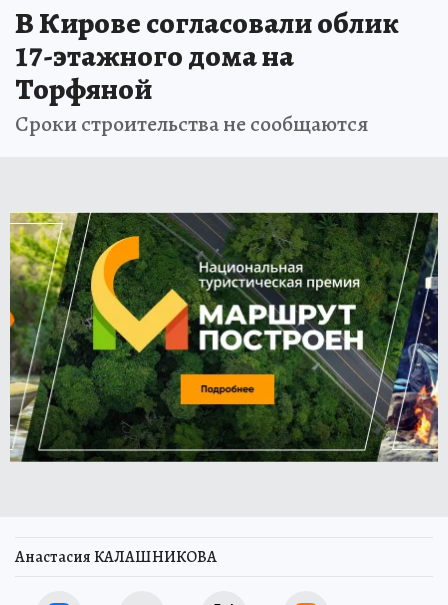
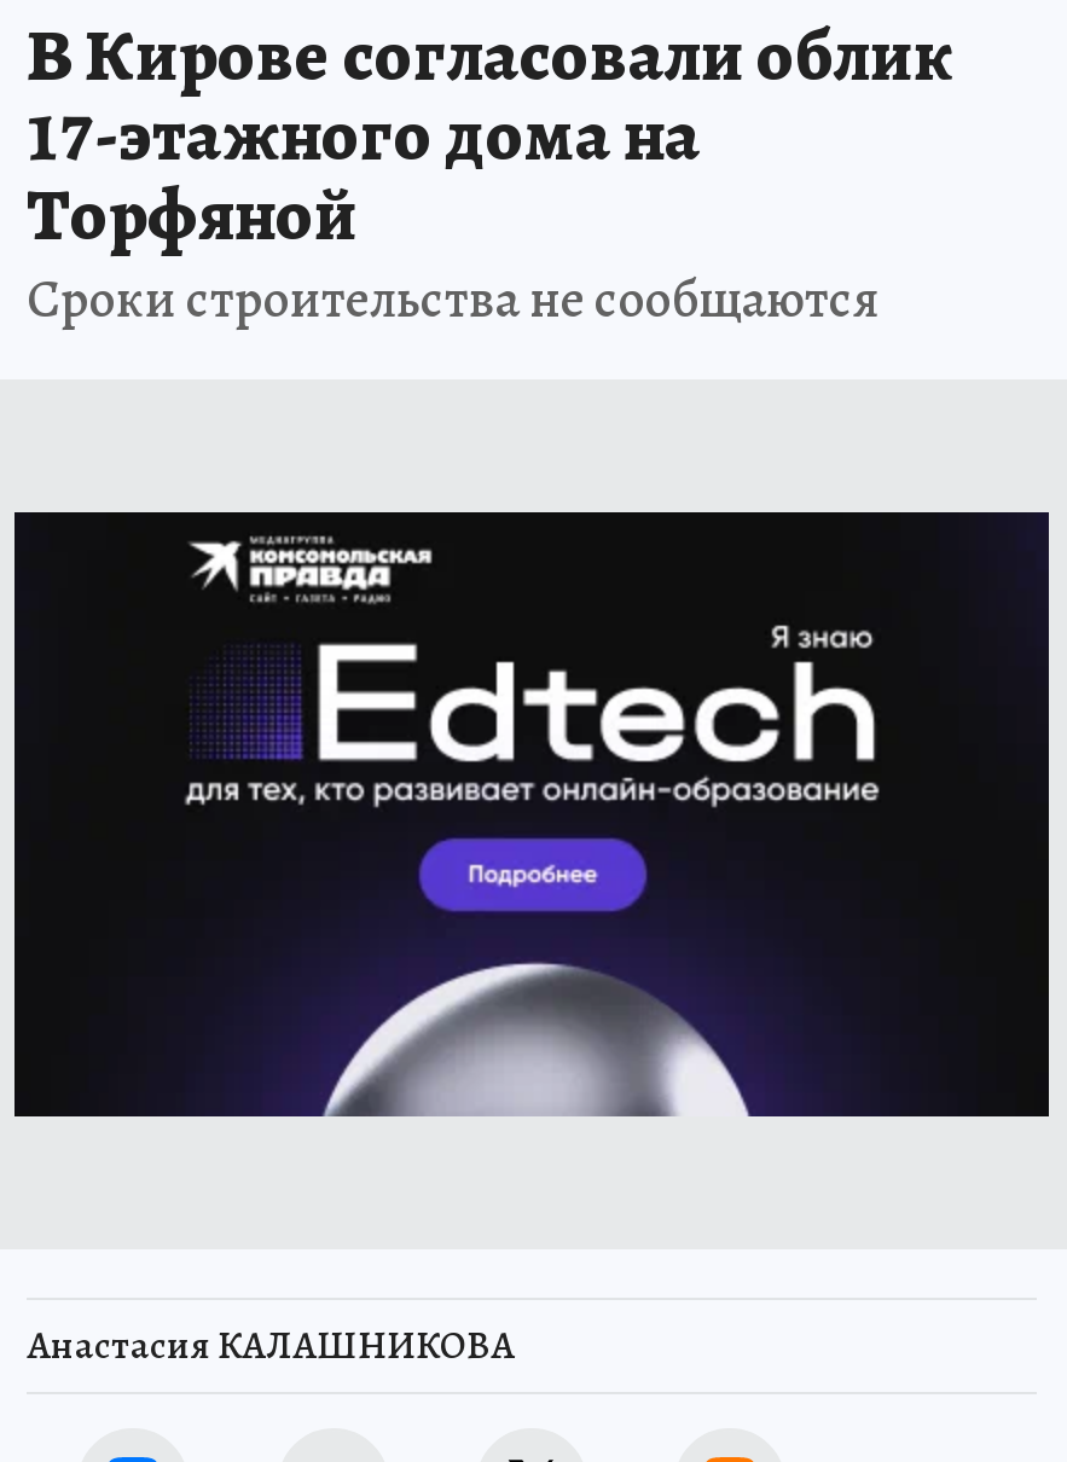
[9,212,439,463] [image] -> [12,510,1051,1116] [image]

